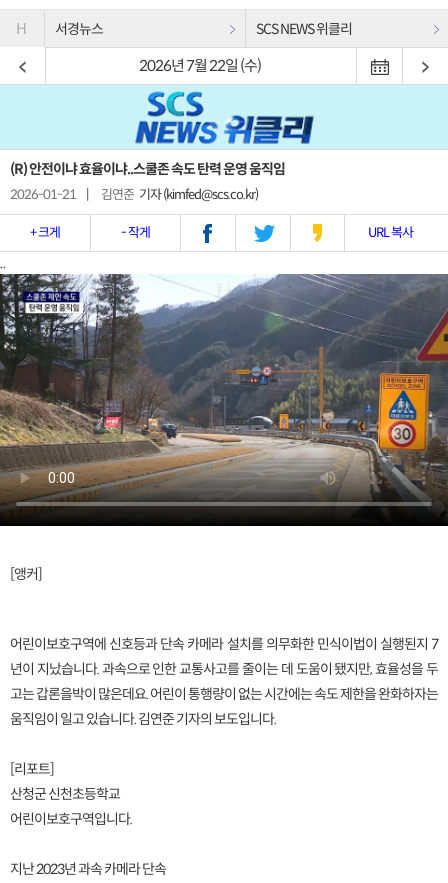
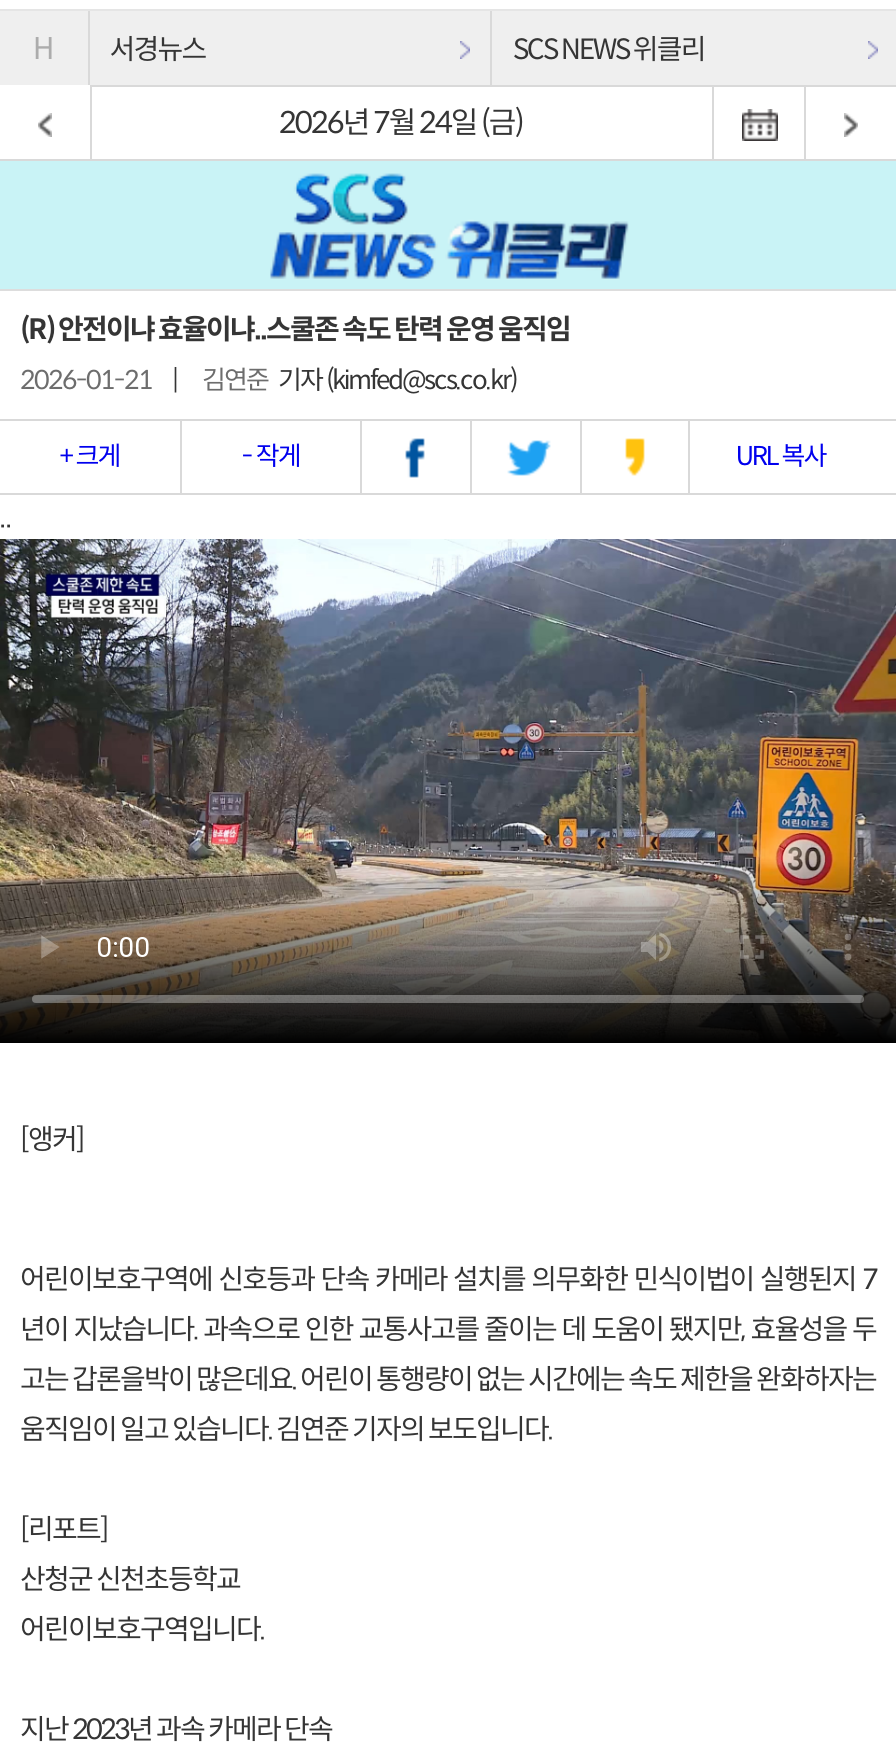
[139,56,261,75] 2026년 7월 22일 (수) -> [279,104,523,142] 2026년 7월 24일 (금)

